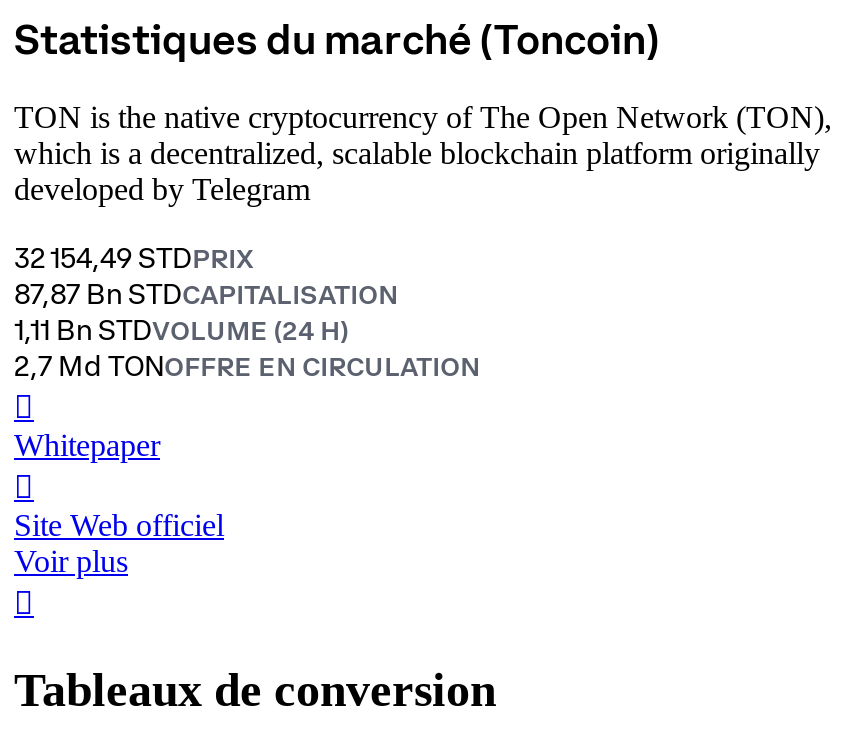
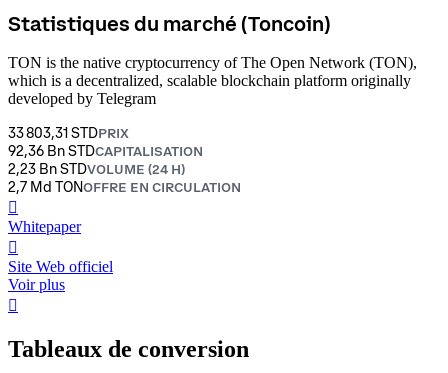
[14,239,254,275] 32 154,49 STDPRIX -> [8,124,129,142] 33 803,31 STDPRIX
[14,275,398,311] 87,87 Bn STDCAPITALISATION -> [8,142,203,160] 92,36 Bn STDCAPITALISATION
[14,311,348,347] 1,11 Bn STDVOLUME (24 H) -> [8,160,185,178] 2,23 Bn STDVOLUME (24 H)

